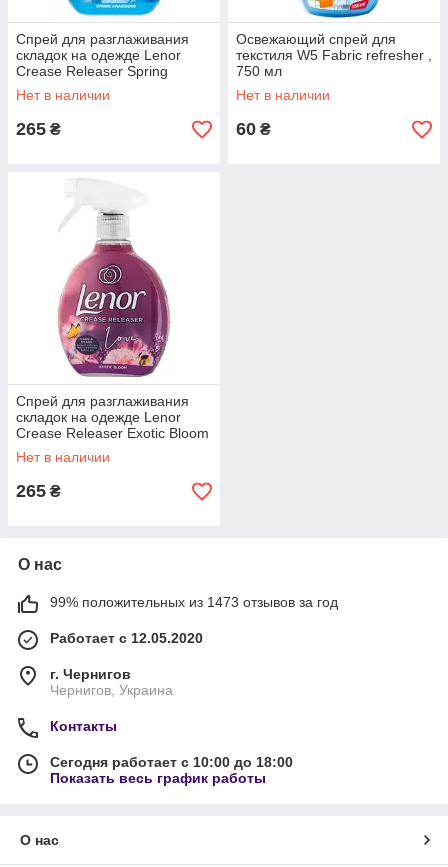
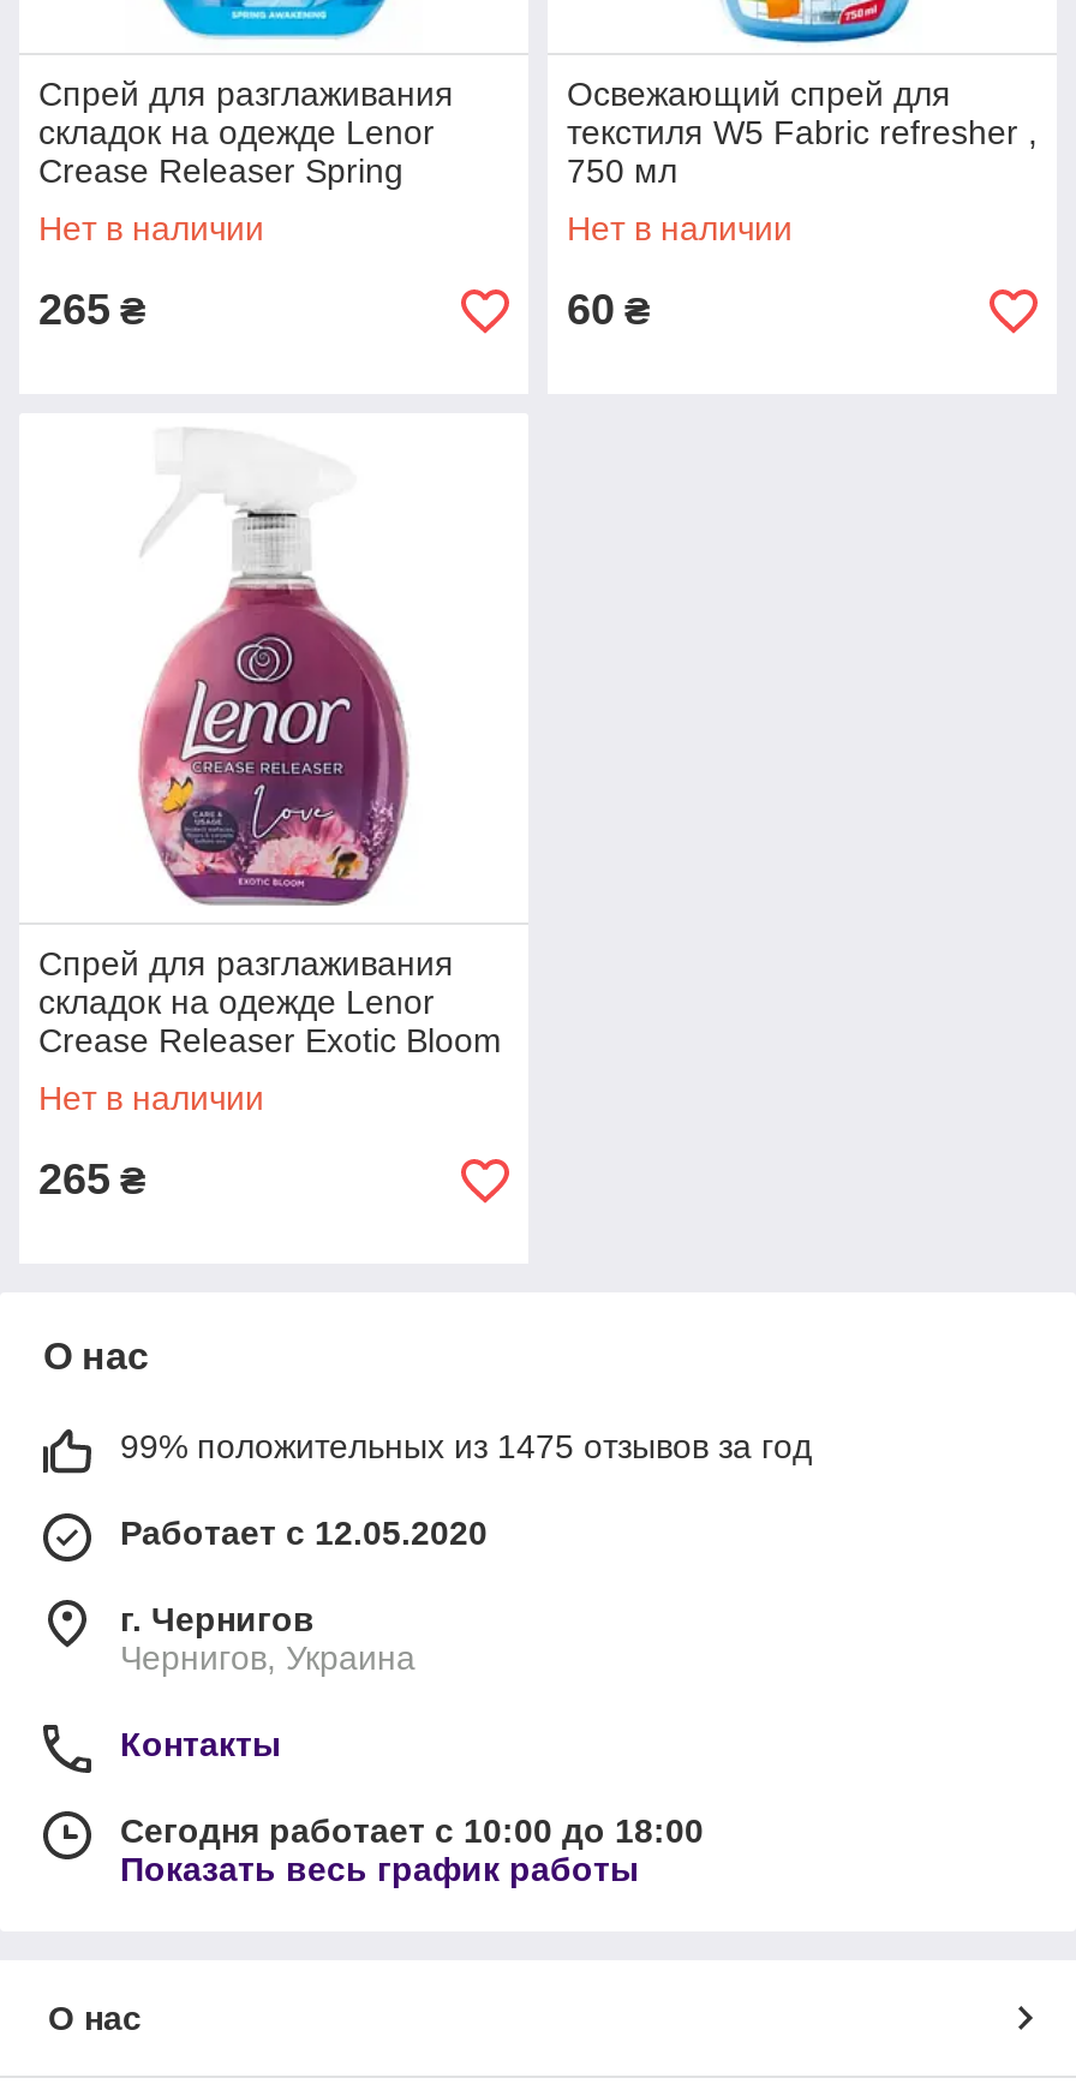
[50,594,338,610] 99% положительных из 1473 отзывов за год -> [120,1427,812,1465] 99% положительных из 1475 отзывов за год

